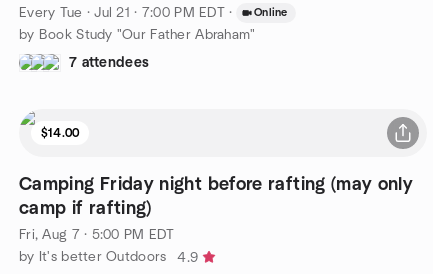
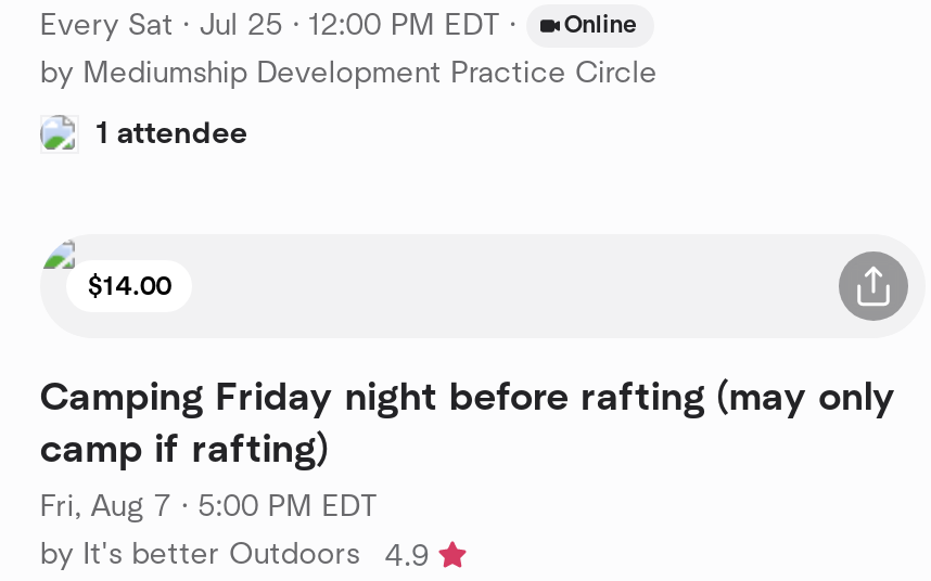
[19,5,232,19] Every Tue · Jul 21 · 7:00 PM EDT · -> [40,10,516,40] Every Sat · Jul 25 · 12:00 PM EDT ·
[19,27,255,41] by Book Study "Our Father Abraham" -> [40,57,658,88] by Mediumship Development Practice Circle
[69,55,149,69] 7 attendees -> [97,118,248,149] 1 attendee

